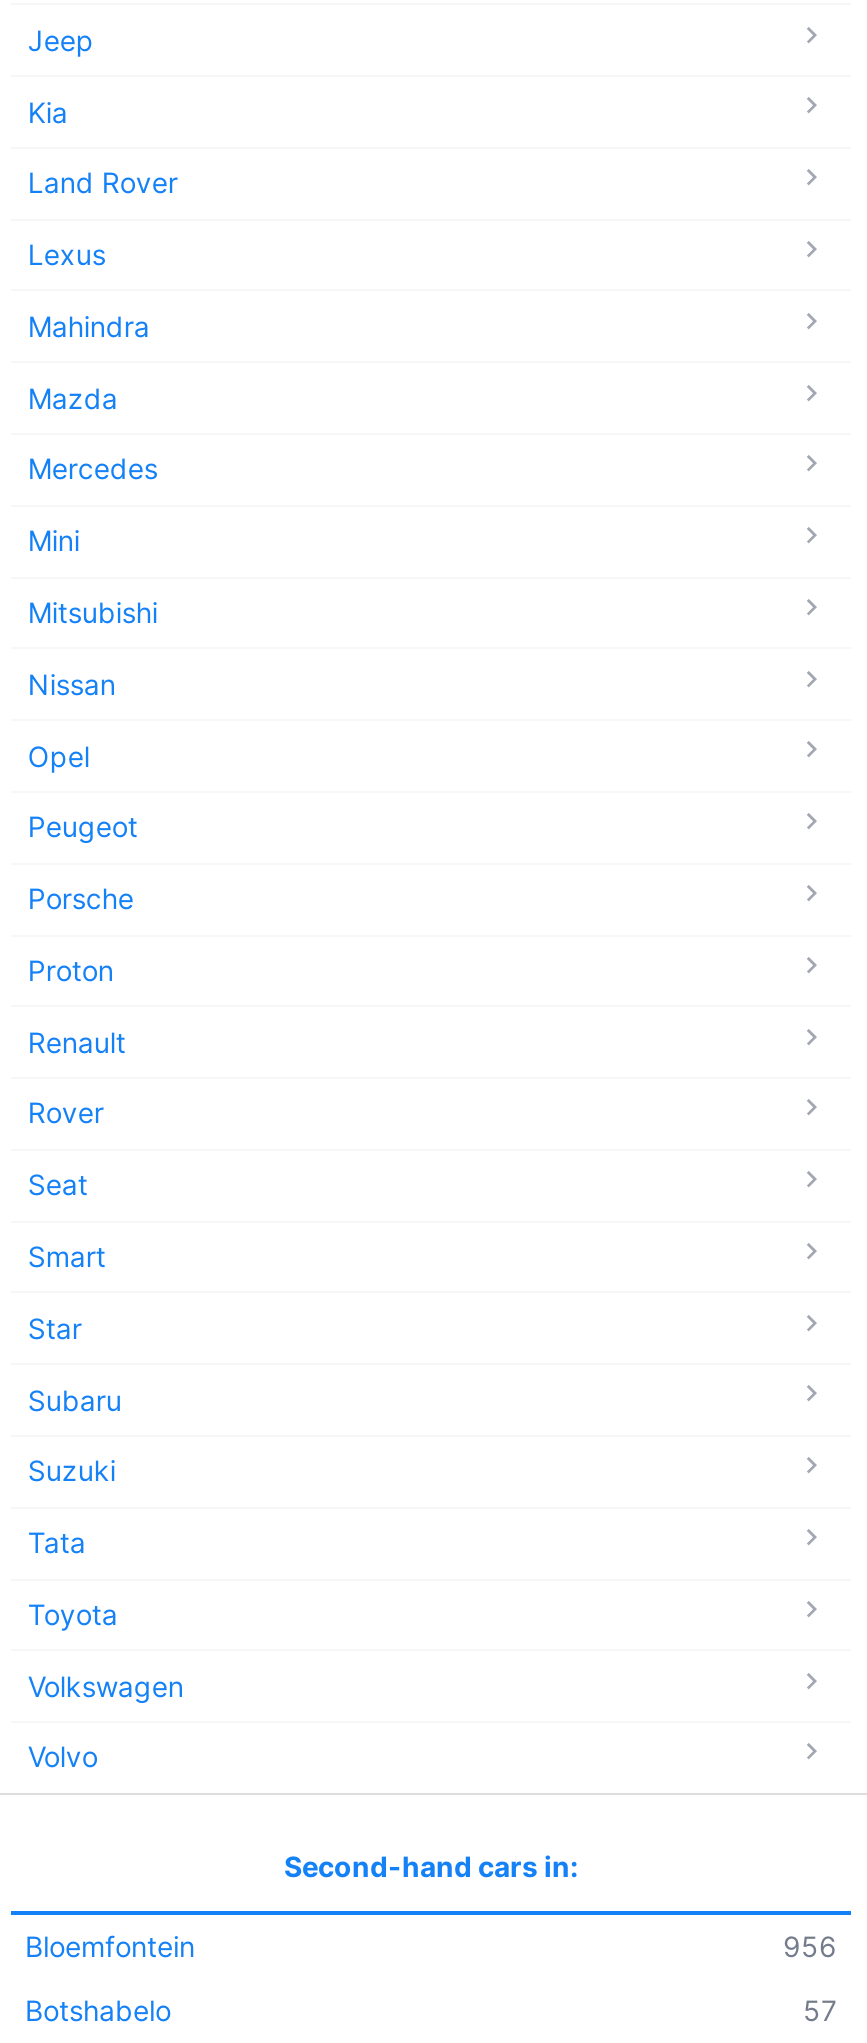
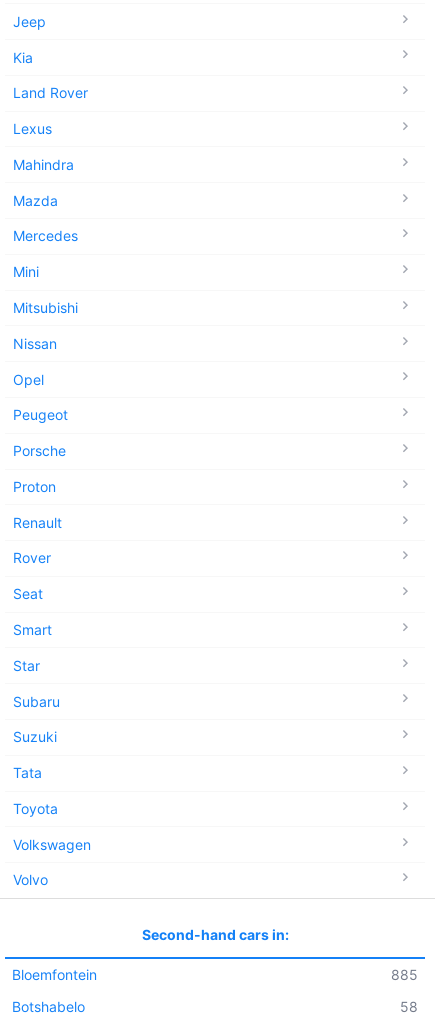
[783,1929,837,1963] 956 -> [391,966,418,983] 885
[803,1993,837,2027] 57 -> [400,998,418,1015] 58

